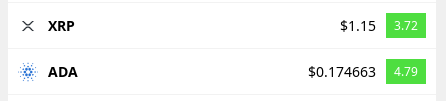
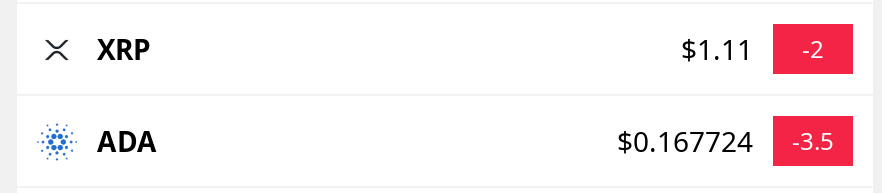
[340,16,376,35] $1.15 -> [681,30,753,68] $1.11
[394,17,418,34] 3.72 -> [802,33,824,67] -2
[308,62,376,81] $0.174663 -> [617,122,753,160] $0.167724
[394,63,418,80] 4.79 -> [792,125,834,159] -3.5

